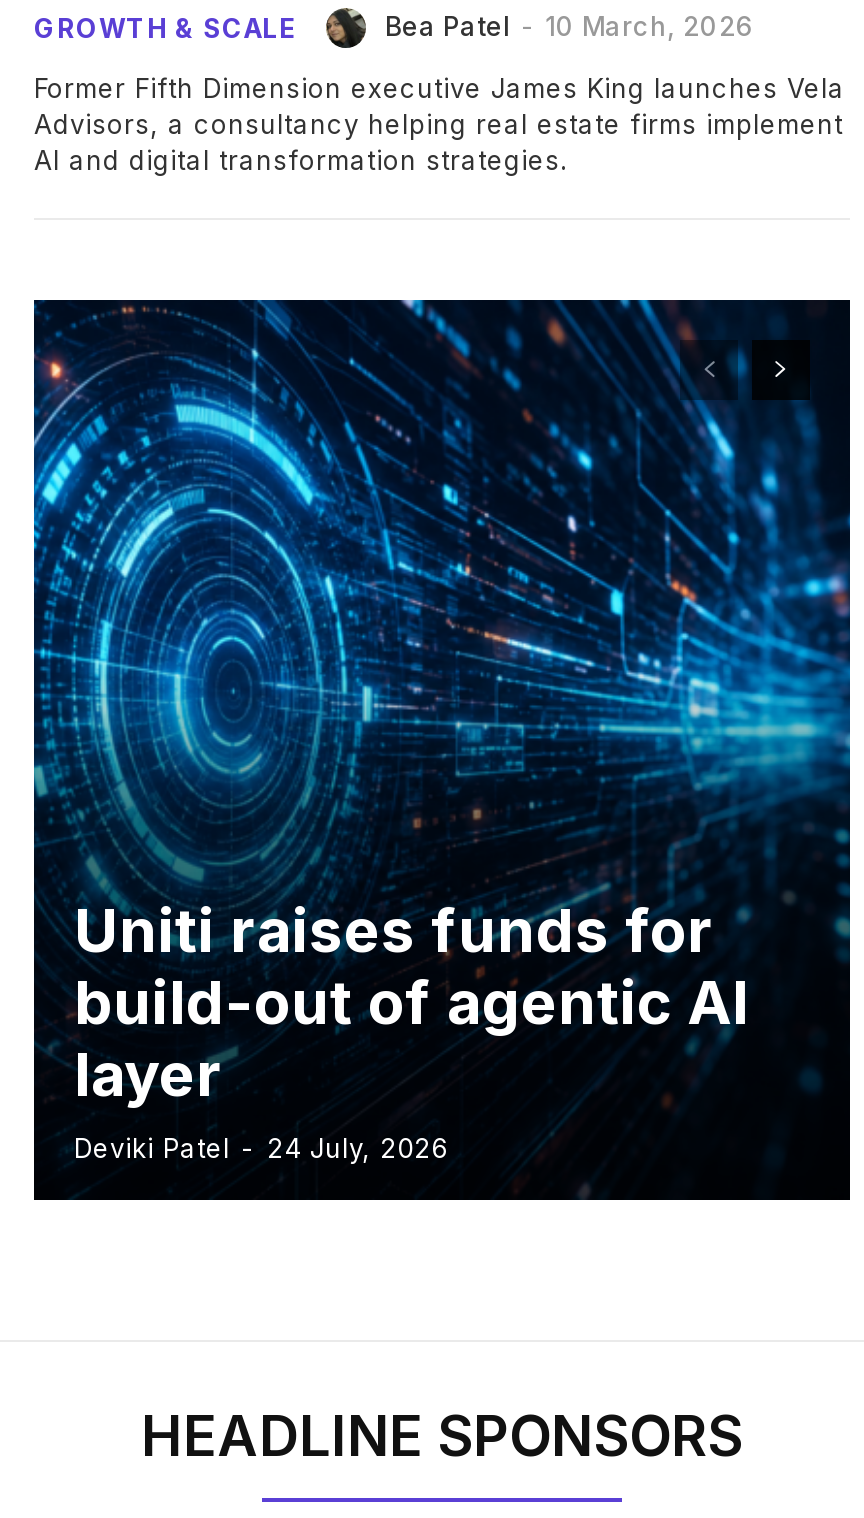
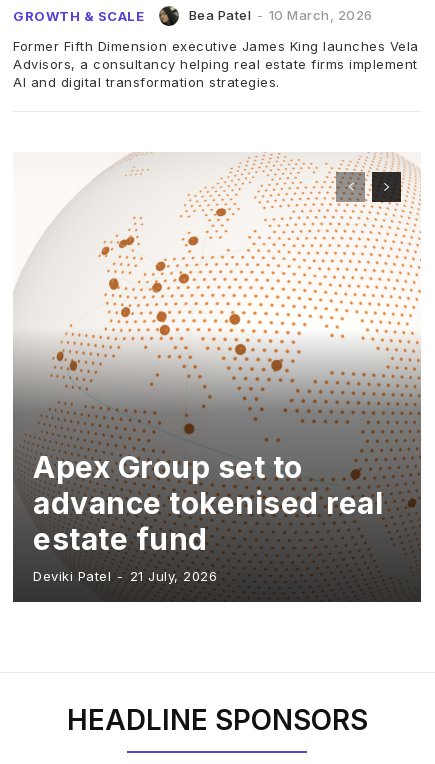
[32,298,852,1200] [image] | Uniti raises funds for | build-out of agentic AI | layer | Deviki Patel - 24 July, 2026 -> [12,152,422,602] [image] | Apex Group set to | advance tokenised real | estate fund | Deviki Patel - 21 July, 2026

